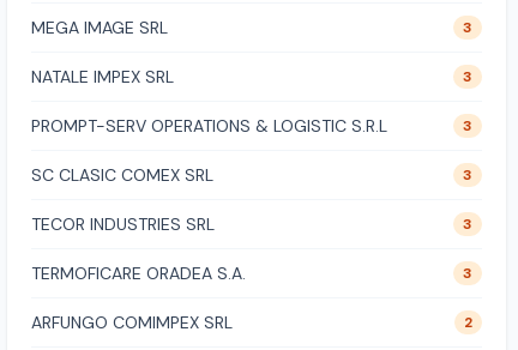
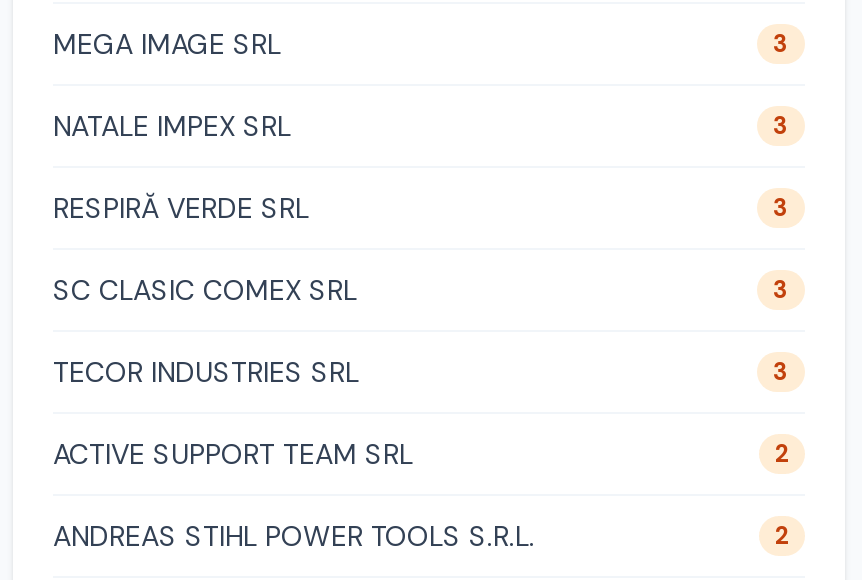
[31,115,387,137] PROMPT-SERV OPERATIONS & LOGISTIC S.R.L -> [53,190,309,226] RESPIRĂ VERDE SRL
[31,262,472,284] TERMOFICARE ORADEA S.A. | 3 -> [53,436,789,472] ACTIVE SUPPORT TEAM SRL | 2
[31,312,233,333] ARFUNGO COMIMPEX SRL -> [53,518,535,554] ANDREAS STIHL POWER TOOLS S.R.L.

